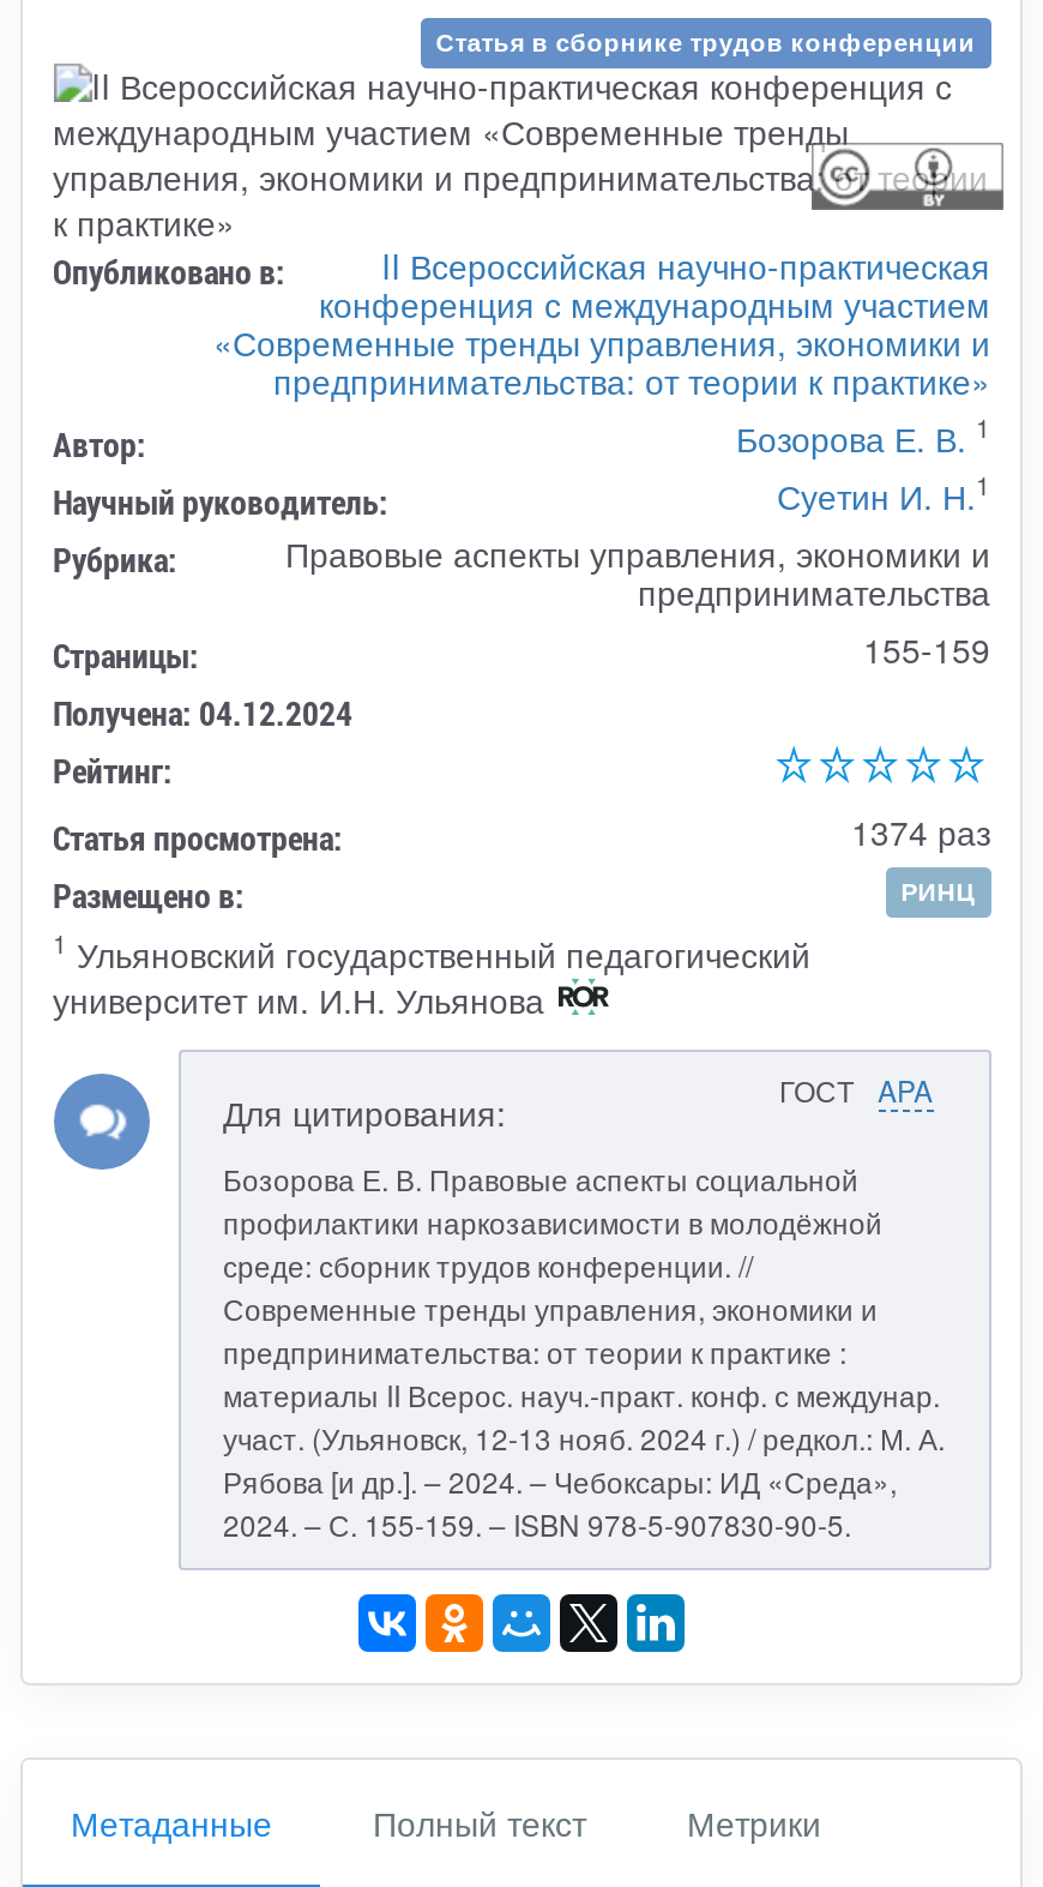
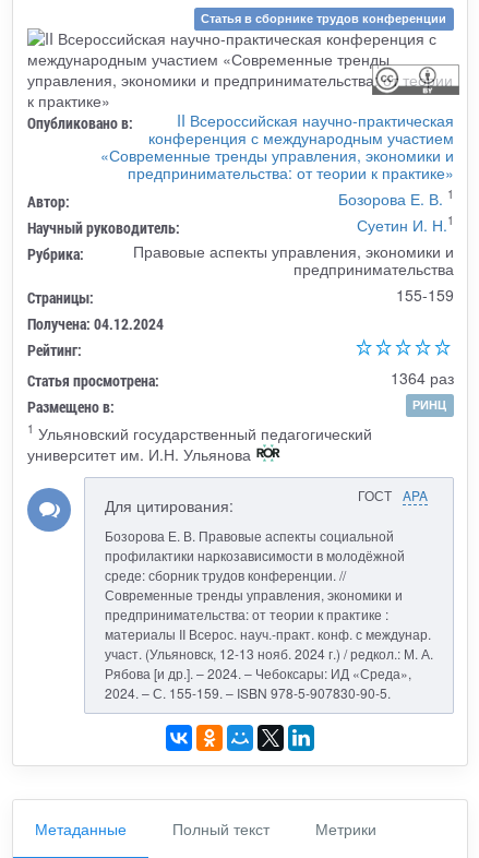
[851,806,990,854] 1374 раз -> [390,366,453,388] 1364 раз

